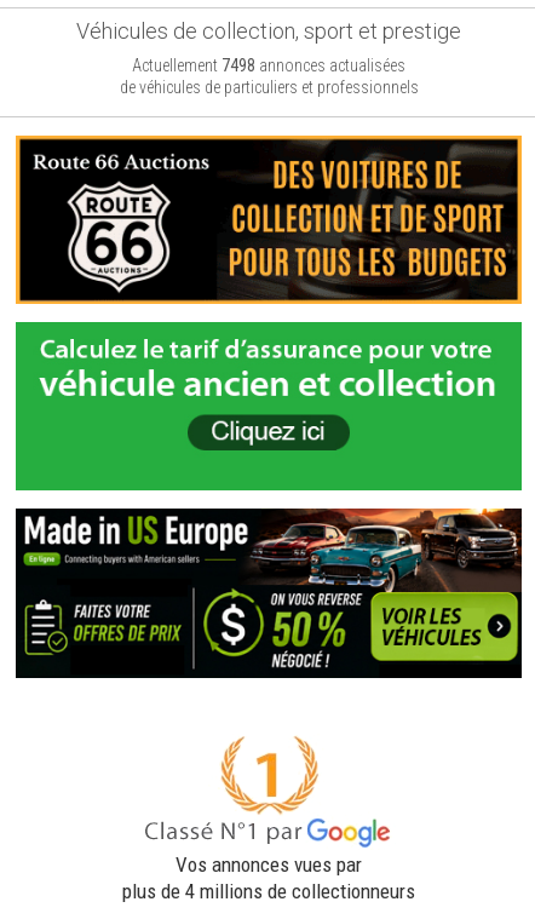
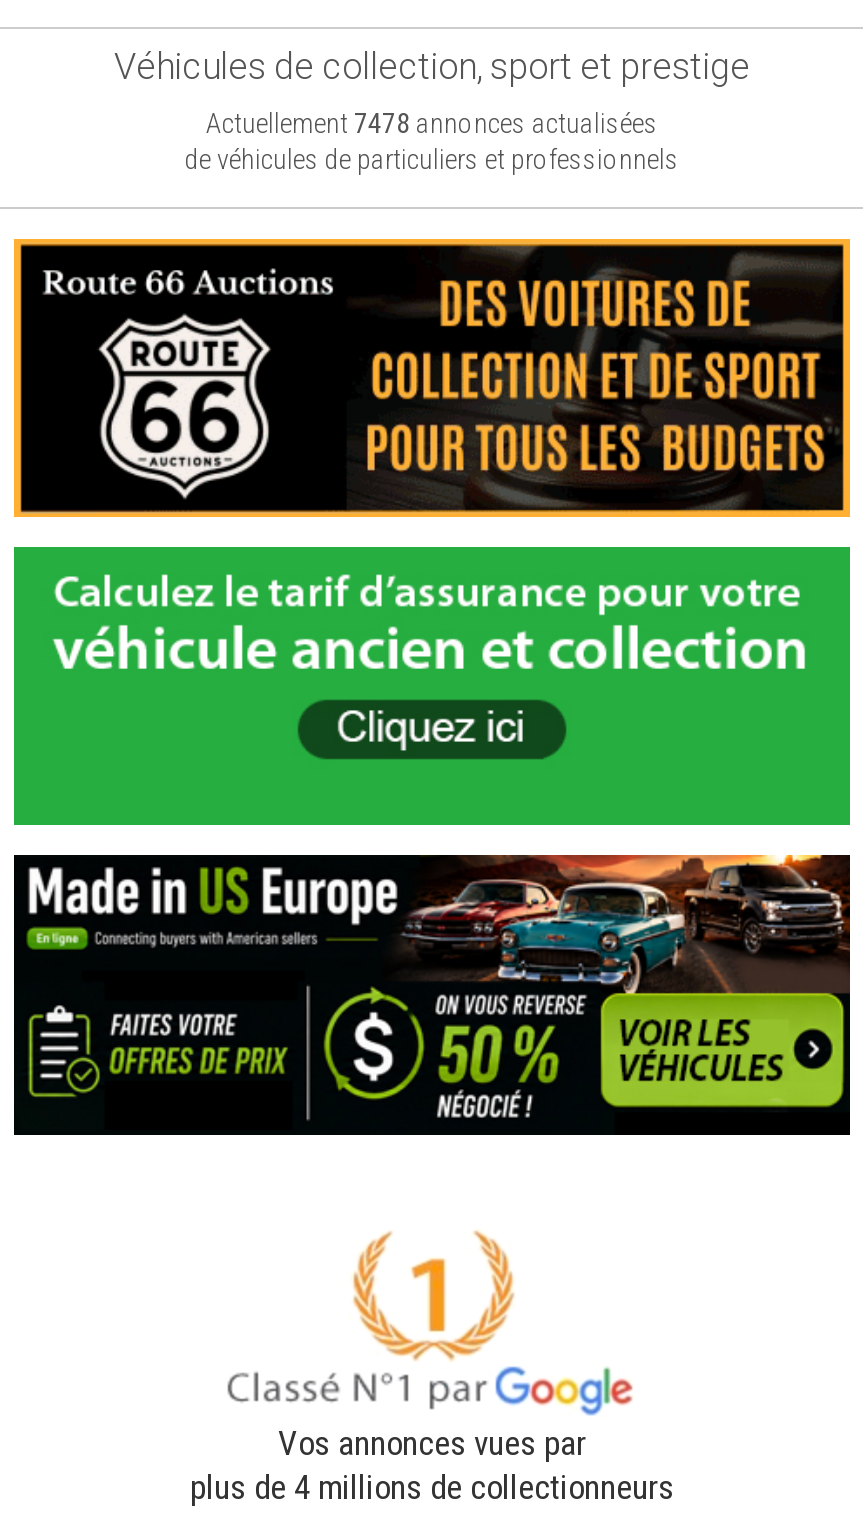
[132,55,405,75] Actuellement 7498 annonces actualisées -> [206,106,658,138] Actuellement 7478 annonces actualisées

